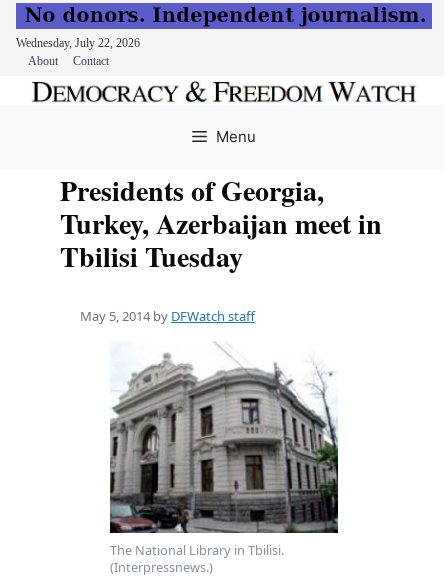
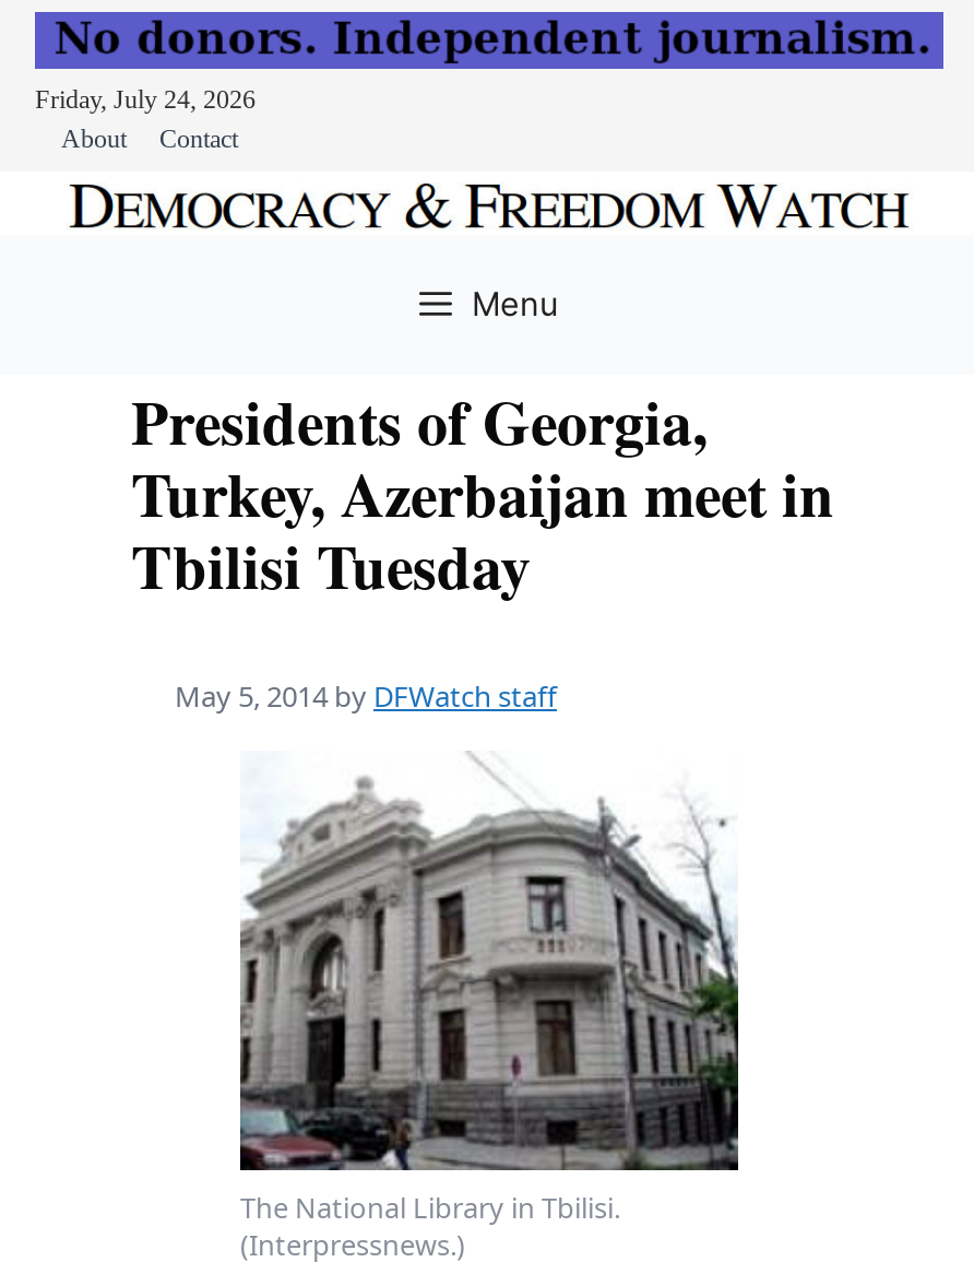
[16,36,140,50] Wednesday, July 22, 2026 -> [35,84,256,115] Friday, July 24, 2026

